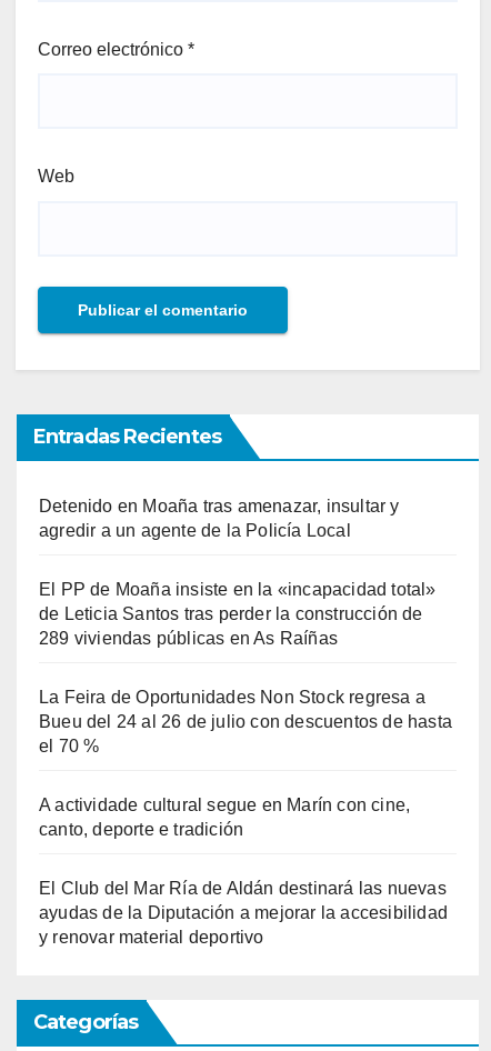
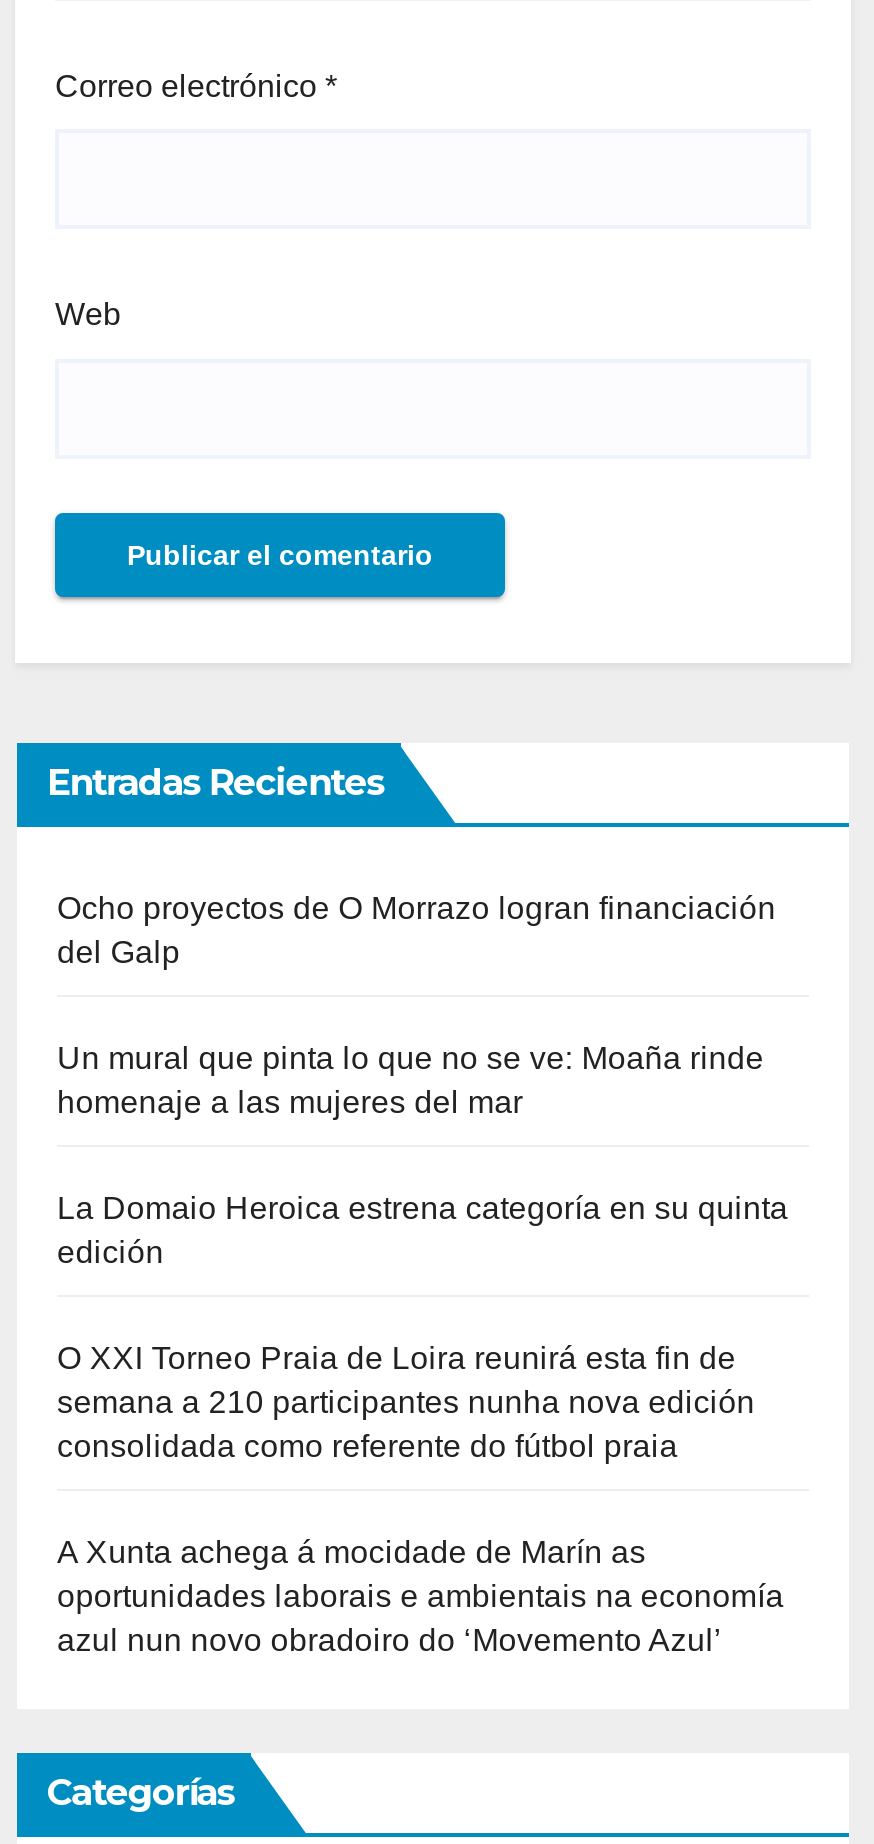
[39,497,399,540] Detenido en Moaña tras amenazar, insultar y | agredir a un agente de la Policía Local -> [57,892,776,970] Ocho proyectos de O Morrazo logran financiación | del Galp
[39,580,436,648] El PP de Moaña insiste en la «incapacidad total» | de Leticia Santos tras perder la construcción de | 289 viviendas públicas en As Raíñas -> [57,1042,764,1120] Un mural que pinta lo que no se ve: Moaña rinde | homenaje a las mujeres del mar
[39,688,452,756] La Feira de Oportunidades Non Stock regresa a | Bueu del 24 al 26 de julio con descuentos de hasta | el 70 % -> [57,1192,788,1270] La Domaio Heroica estrena categoría en su quinta | edición
[39,796,410,839] A actividade cultural segue en Marín con cine, | canto, deporte e tradición -> [57,1342,755,1464] O XXI Torneo Praia de Loira reunirá esta fin de | semana a 210 participantes nunha nova edición | consolidada como referente do fútbol praia
[39,879,448,947] El Club del Mar Ría de Aldán destinará las nuevas | ayudas de la Diputación a mejorar la accesibilidad | y renovar material deportivo -> [57,1536,784,1658] A Xunta achega á mocidade de Marín as | oportunidades laborais e ambientais na economía | azul nun novo obradoiro do ‘Movemento Azul’

